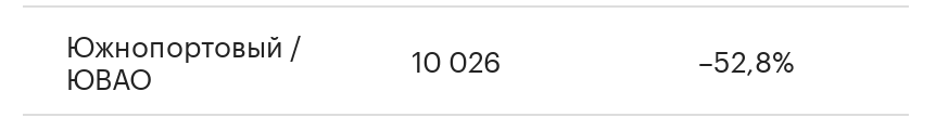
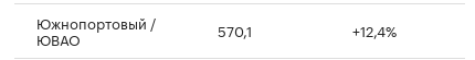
[412,35,794,78] 10 026 | –52,8% -> [218,19,397,41] 570,1 | +12,4%

